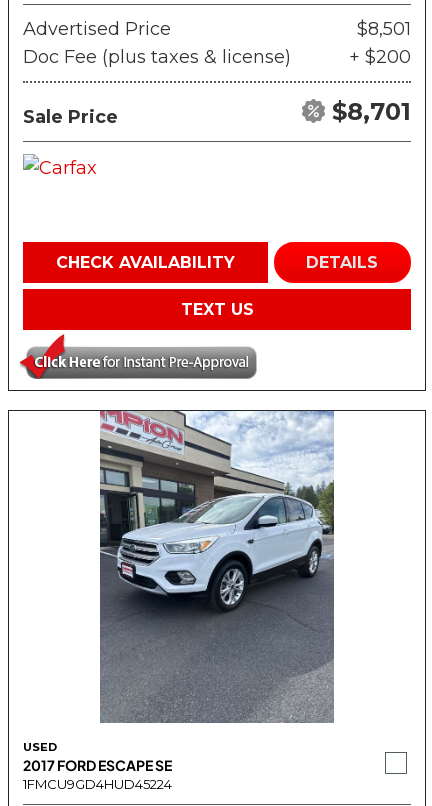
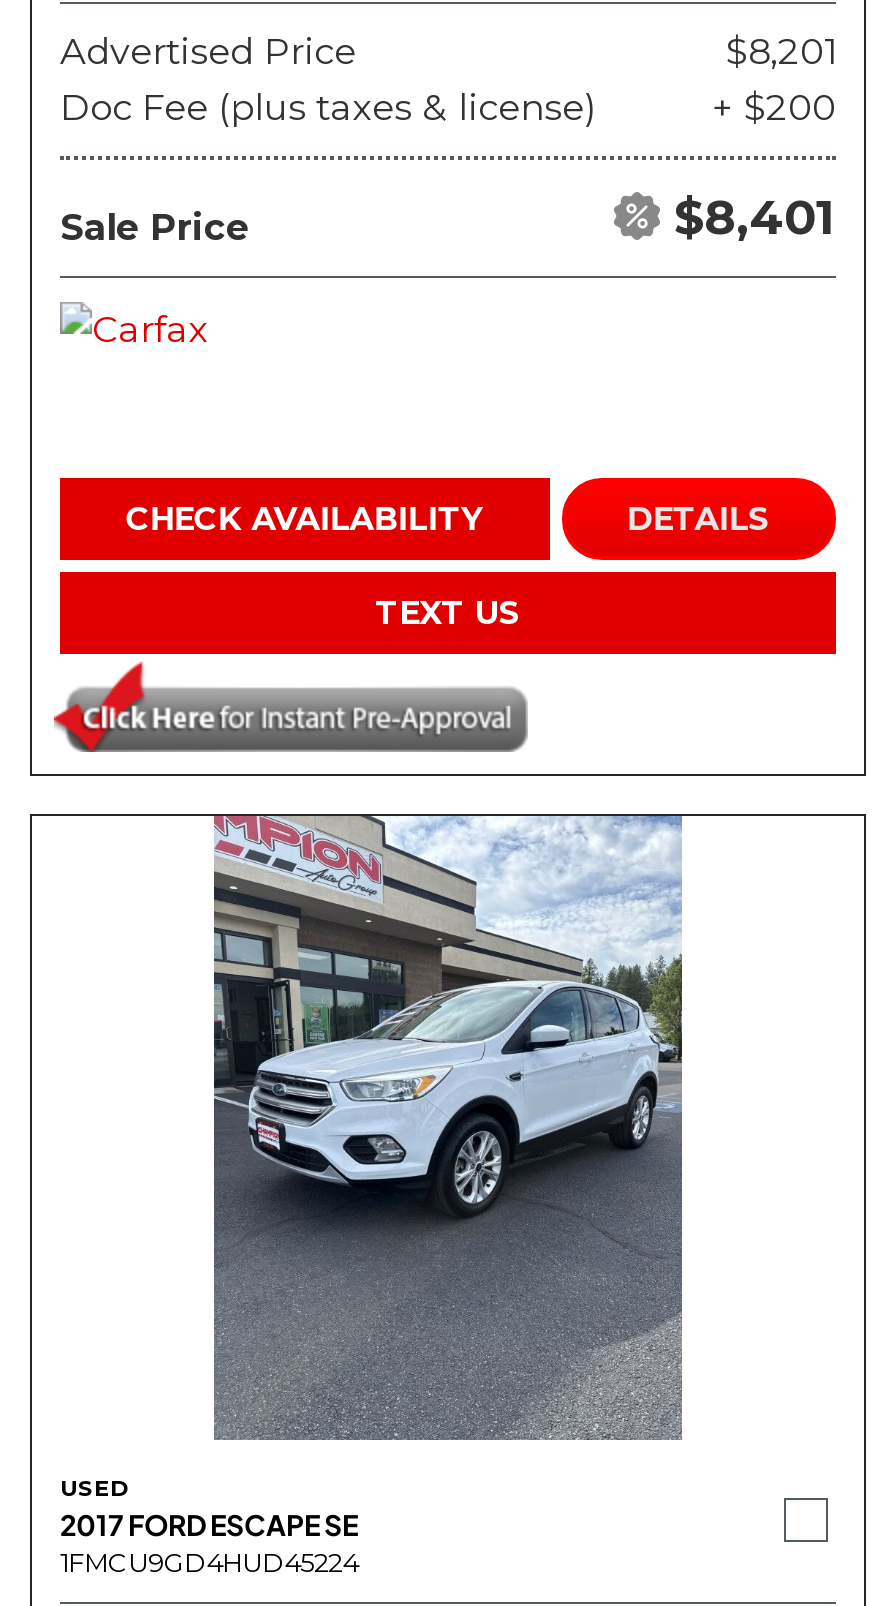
[357,18,411,40] $8,501 -> [726,31,836,75] $8,201
[332,97,411,126] $8,701 -> [674,189,836,247] $8,401

